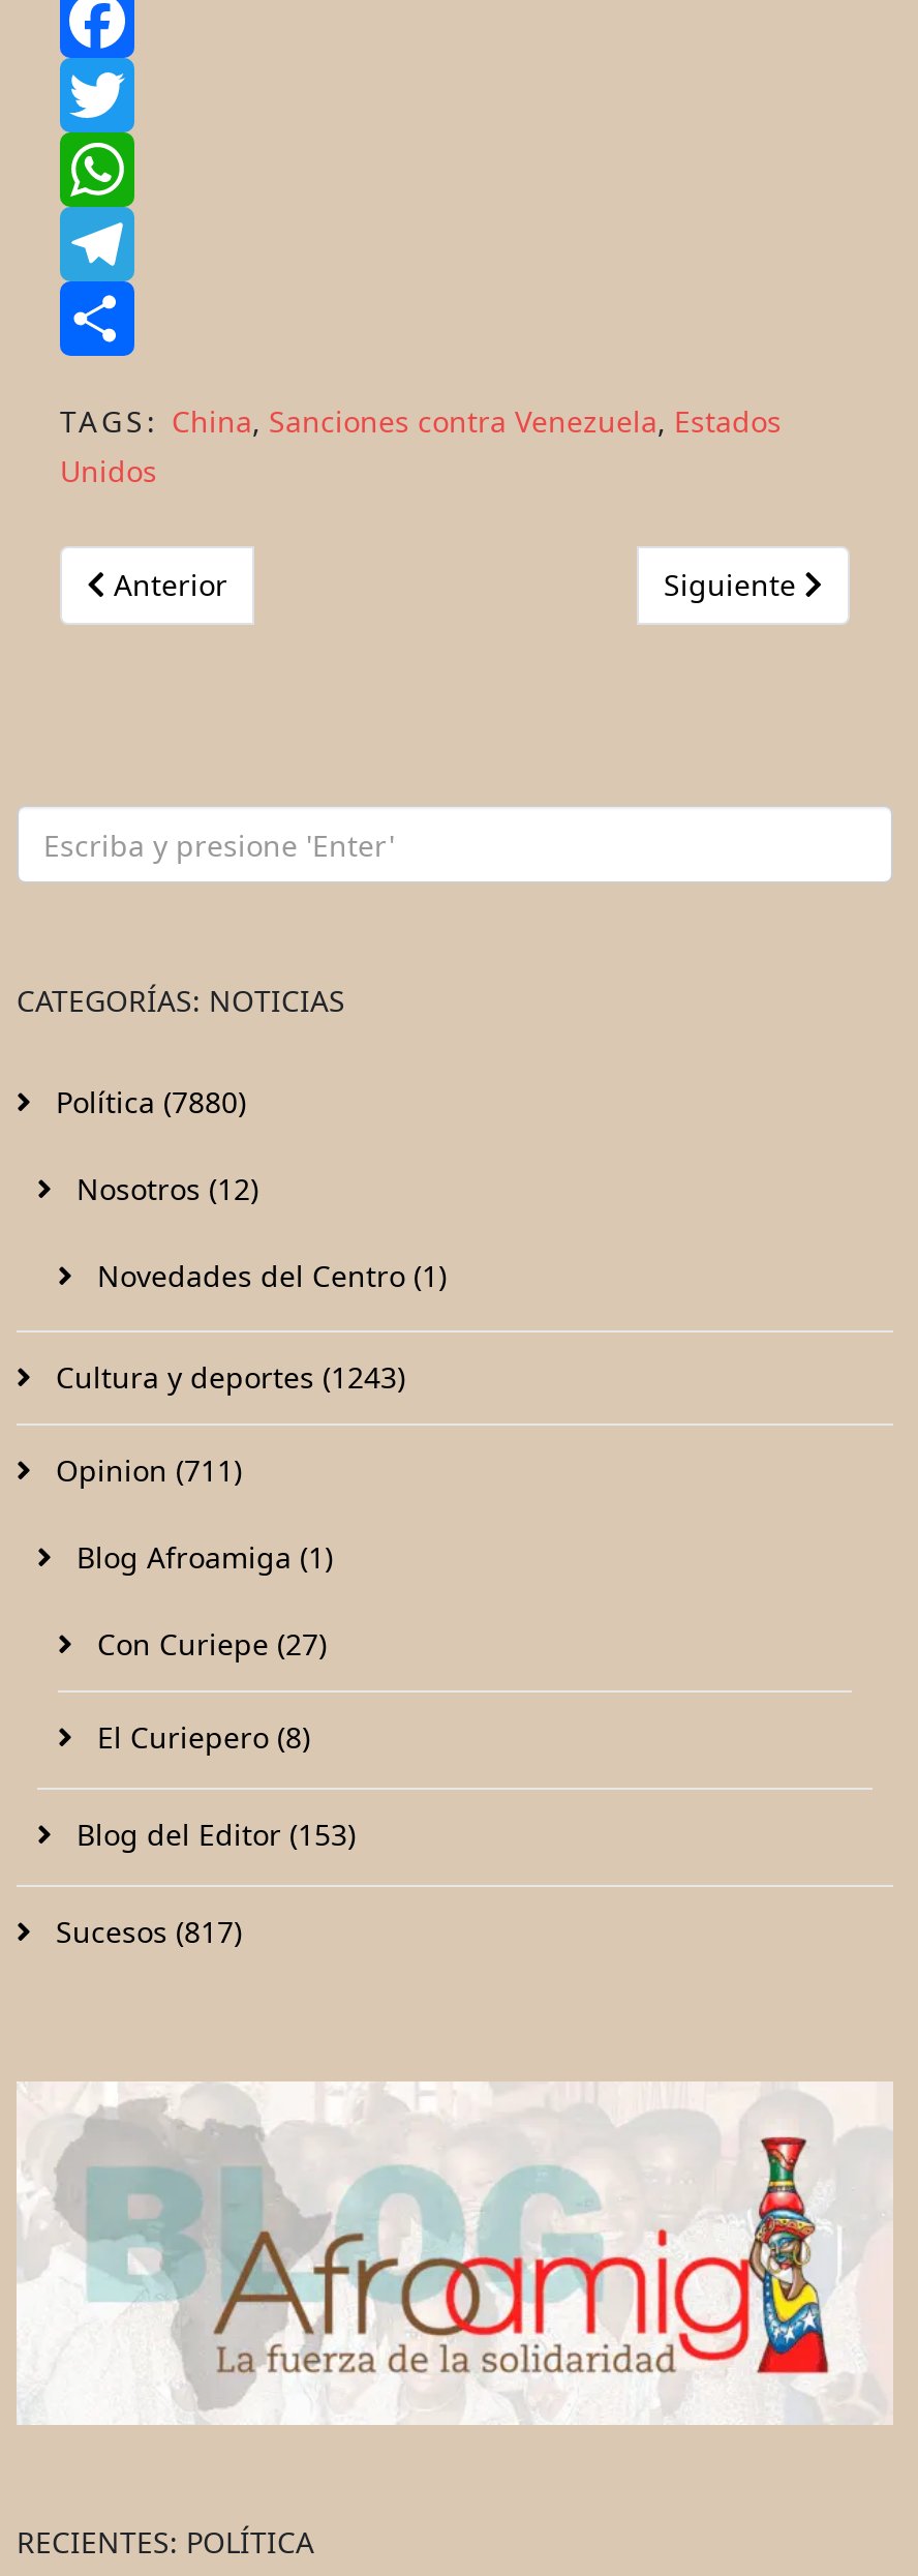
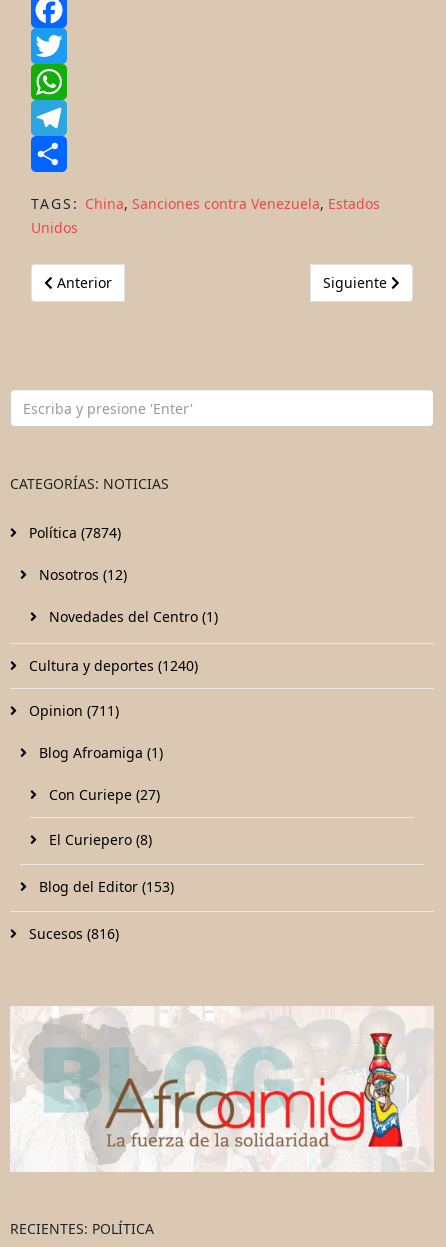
[48,1083,246,1122] Política (7880) -> [25,523,121,542] Política (7874)
[48,1358,405,1397] Cultura y deportes (1243) -> [25,656,198,675] Cultura y deportes (1240)
[48,1912,242,1952] Sucesos (817) -> [25,924,119,943] Sucesos (816)

